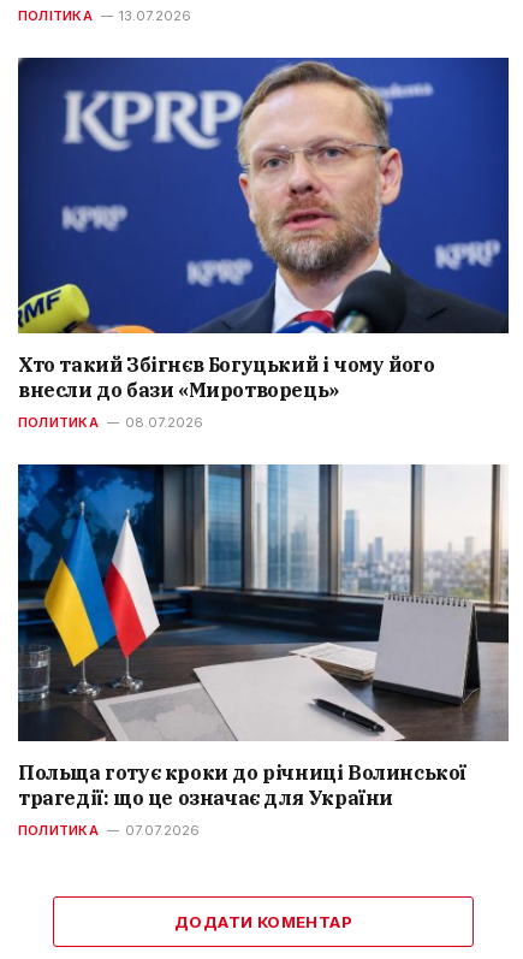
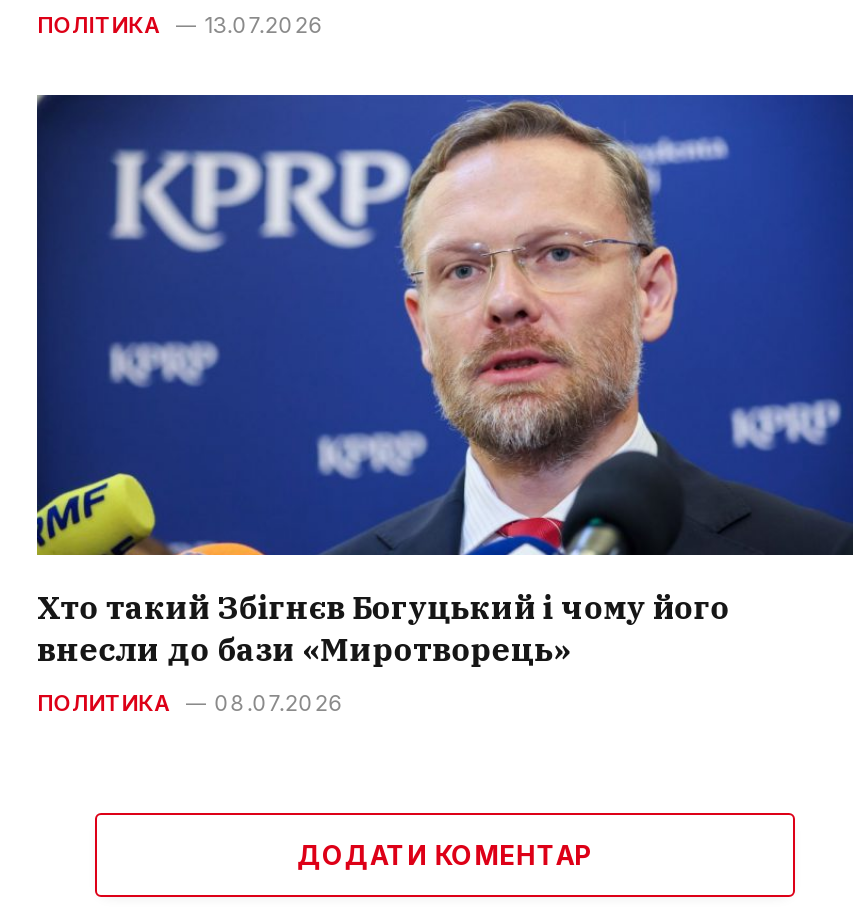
[17,463,510,838] [image] | Польща готує кроки до річниці Волинської | трагедії: що це означає для України | ПОЛИТИКА | 07.07.2026 -> none

